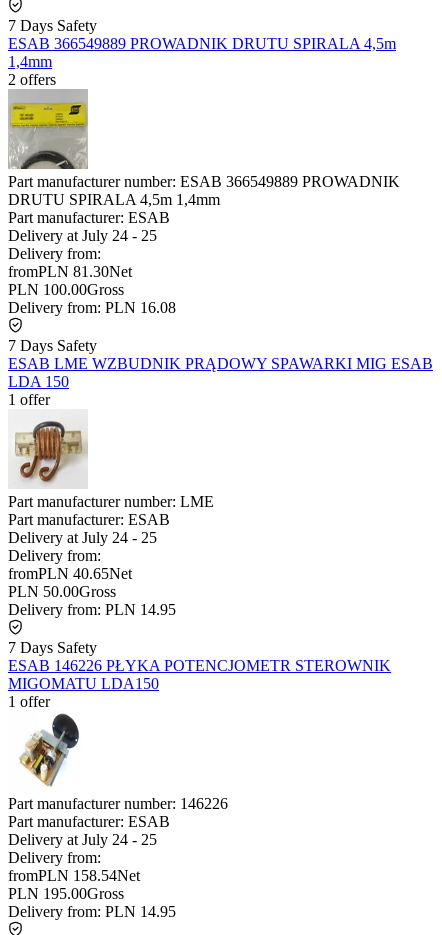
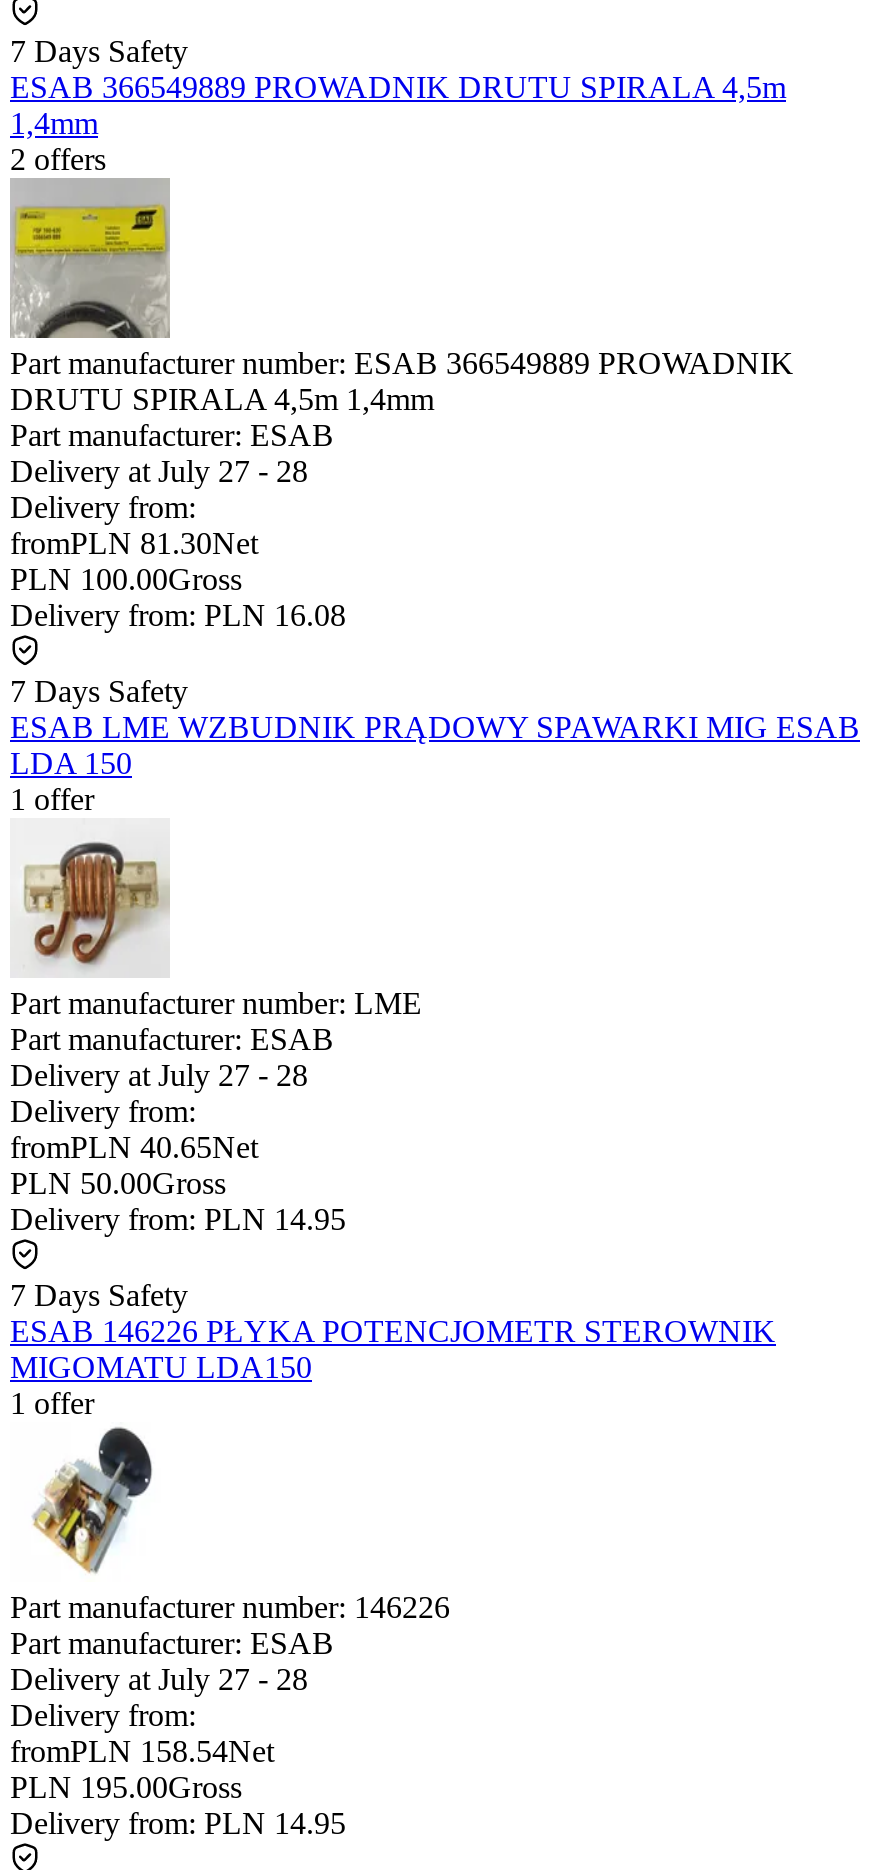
[8,227,157,244] Delivery at July 24 - 25 -> [10,454,308,488] Delivery at July 27 - 28
[8,529,157,546] Delivery at July 24 - 25 -> [10,1058,308,1092] Delivery at July 27 - 28
[8,831,157,848] Delivery at July 24 - 25 -> [10,1662,308,1696] Delivery at July 27 - 28

